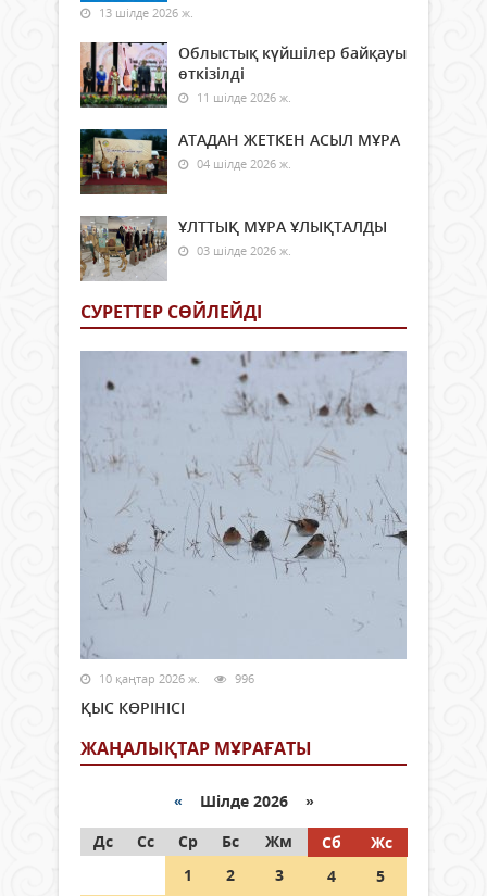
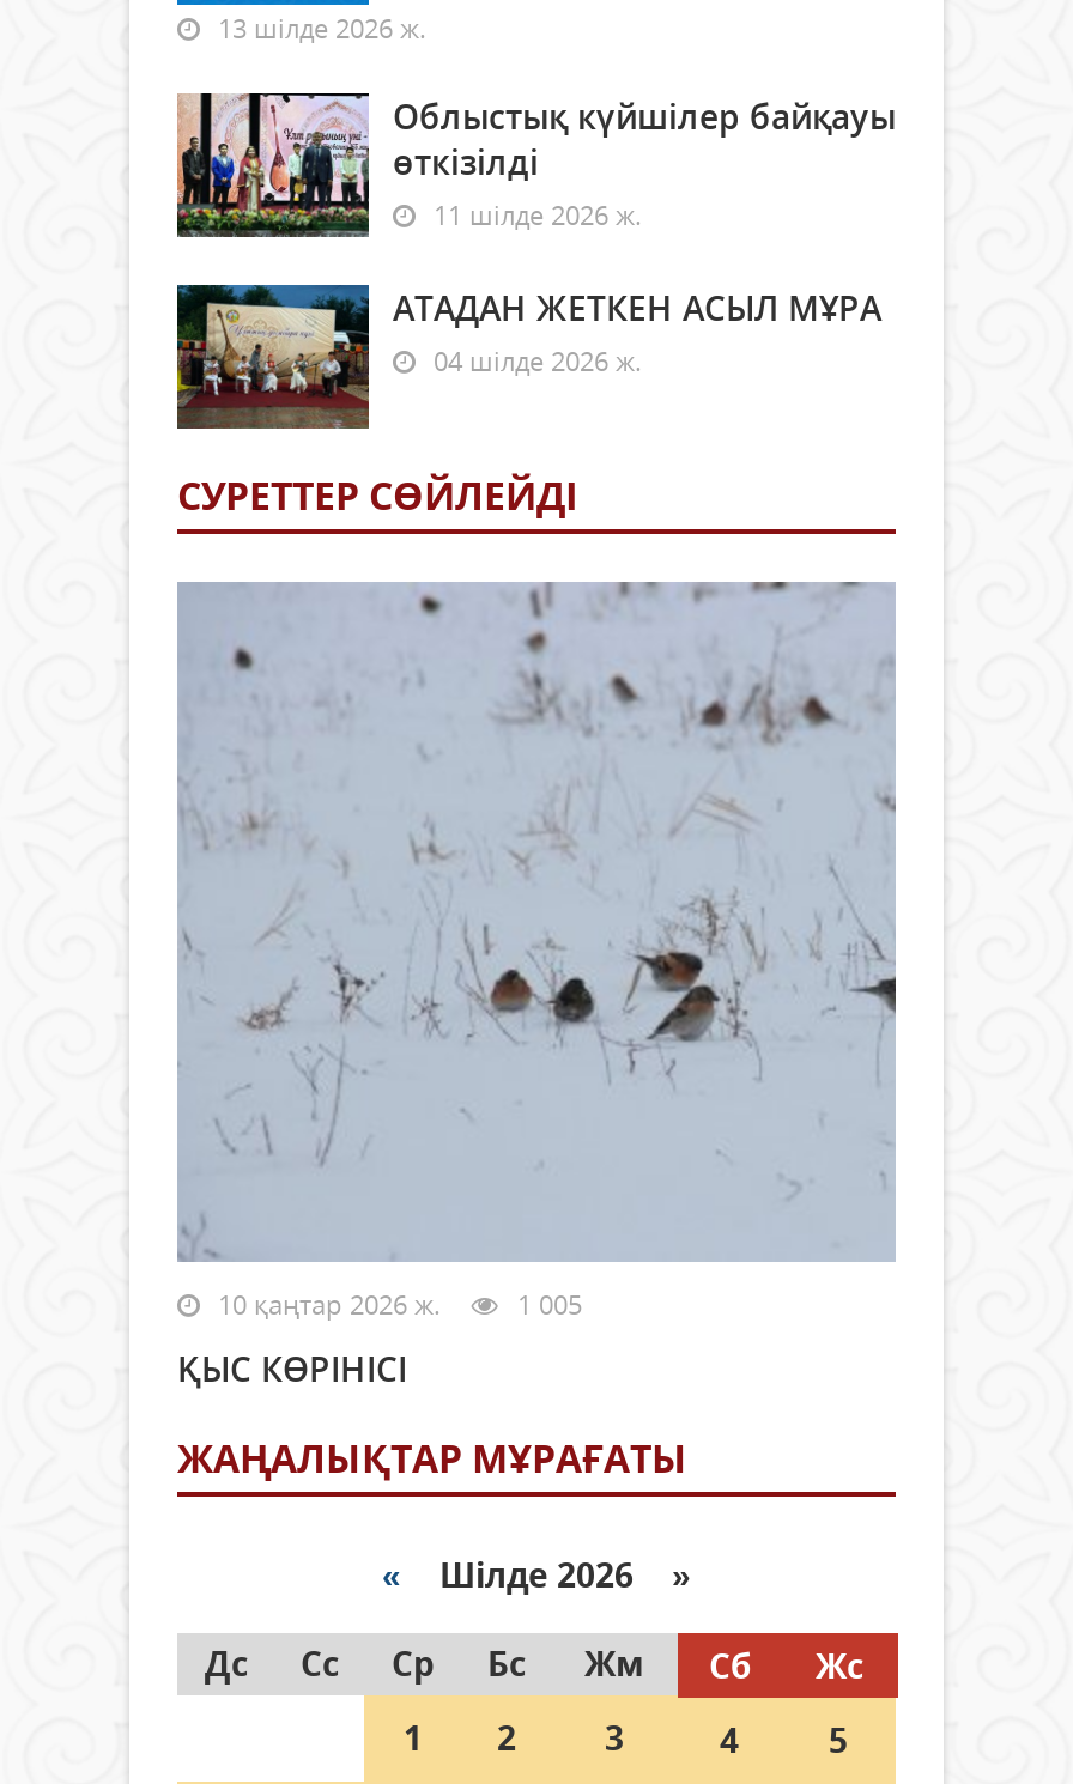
[79,215,387,280] [image] | ҰЛТТЫҚ МҰРА ҰЛЫҚТАЛДЫ | 03 шілде 2026 ж. -> none
[96,670,254,686] 10 қаңтар 2026 ж. 996 -> [211,1285,582,1321] 10 қаңтар 2026 ж. 1 005

